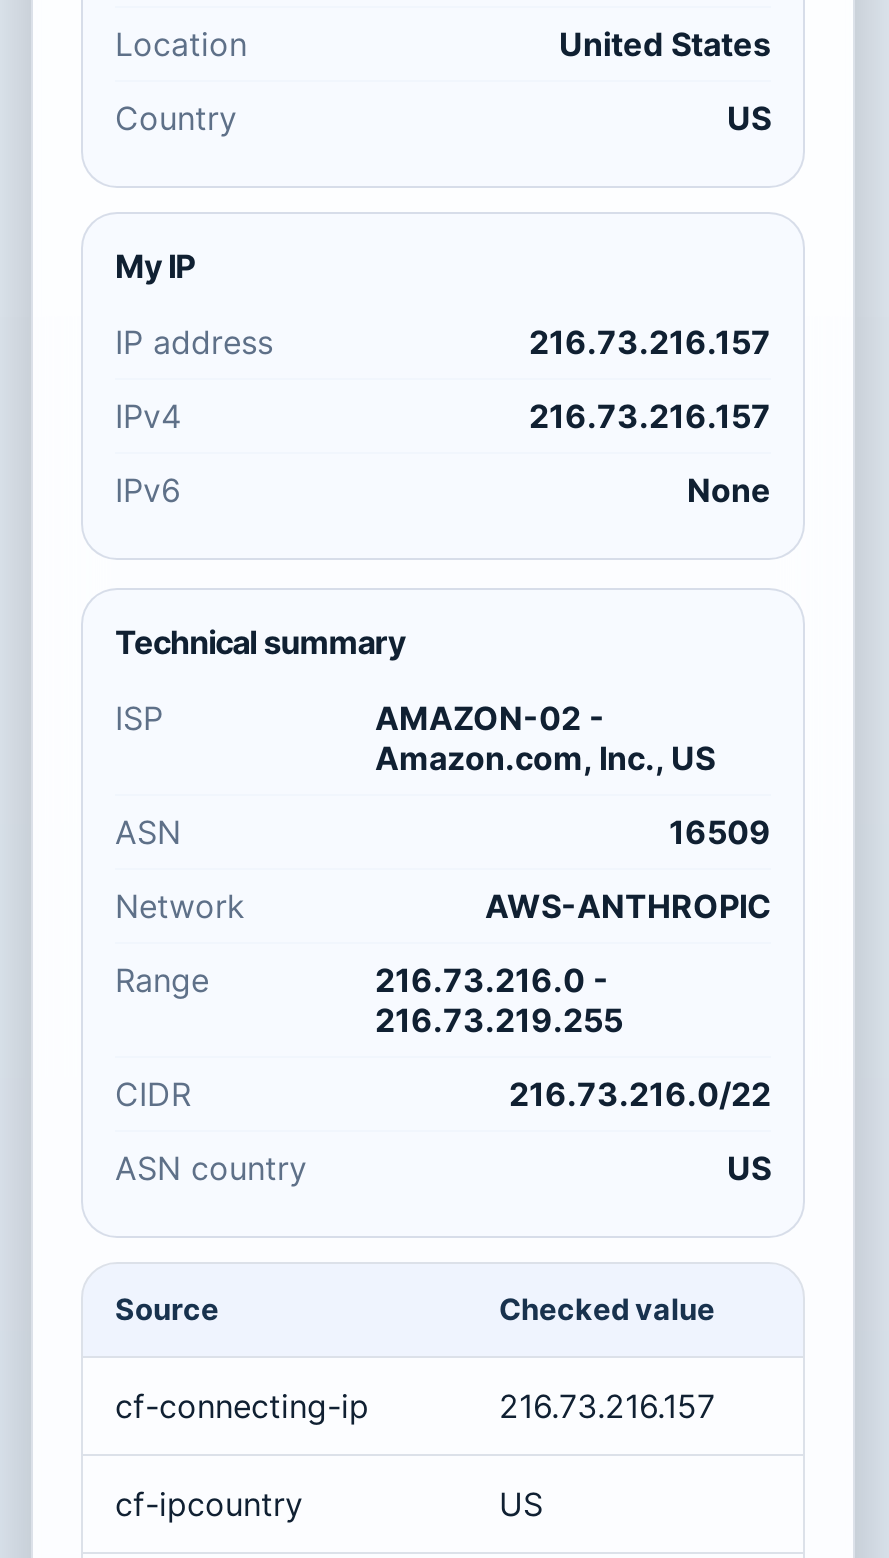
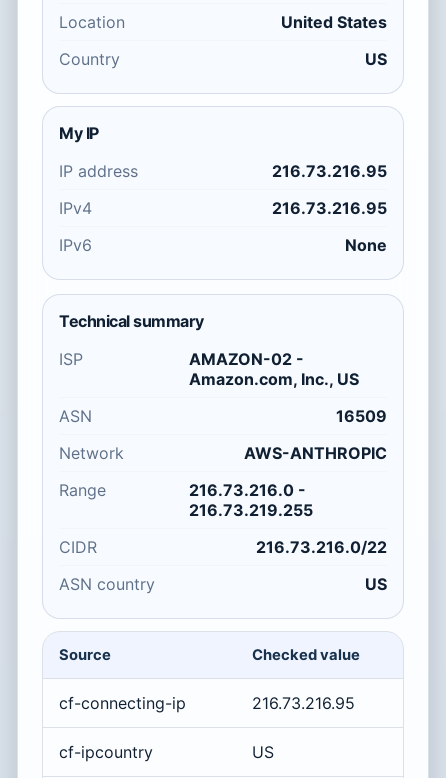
[529,322,771,362] 216.73.216.157 -> [272,161,387,181] 216.73.216.95
[529,396,771,436] 216.73.216.157 -> [272,198,387,218] 216.73.216.95
[499,1386,715,1426] 216.73.216.157 -> [252,693,355,713] 216.73.216.95

